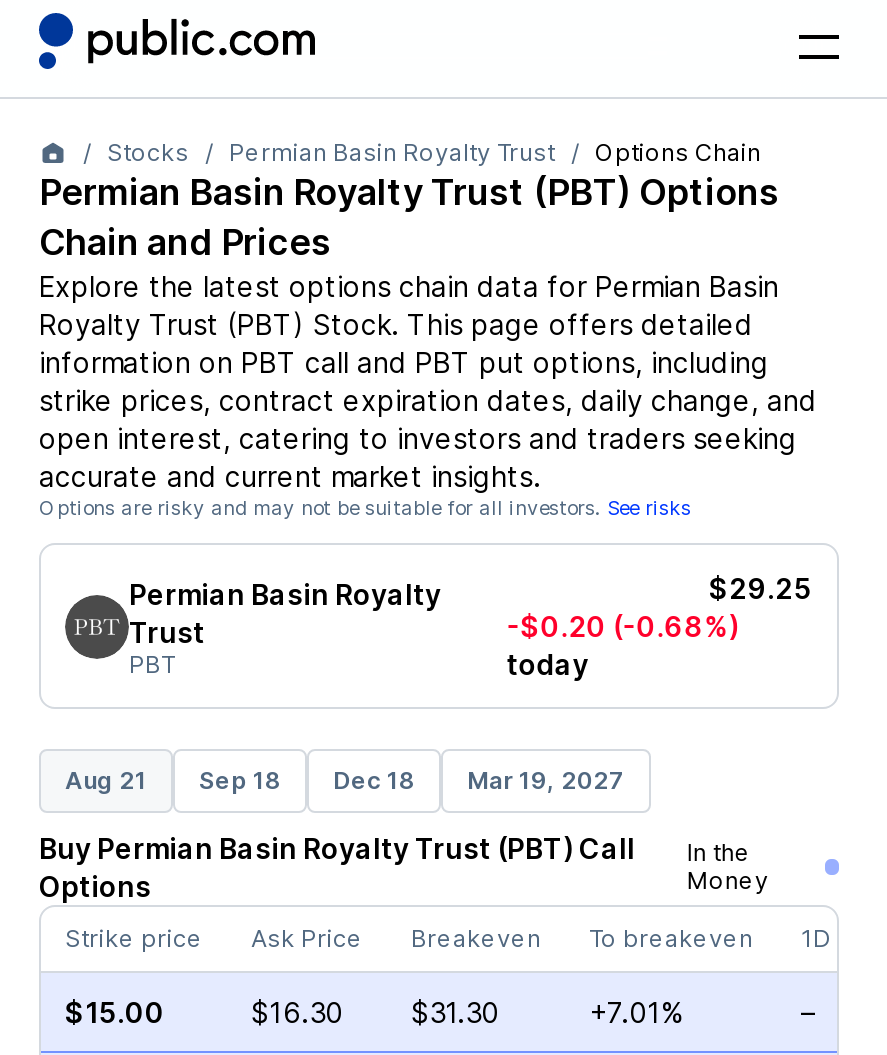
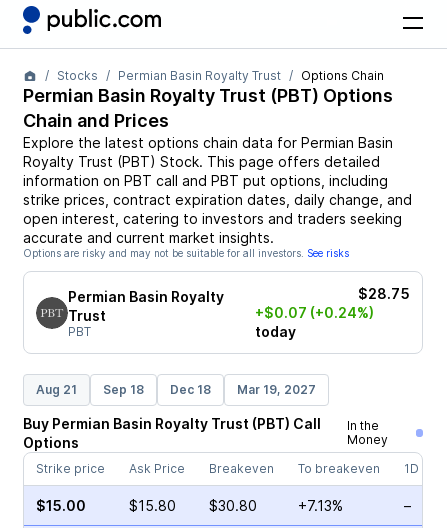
[709,571,813,605] $29.25 -> [358,285,410,302] $28.75
[506,609,738,643] -$0.20 (-0.68%) -> [255,304,374,321] +$0.07 (+0.24%)
[251,995,343,1029] $16.30 -> [129,497,176,514] $15.80
[411,995,499,1029] $31.30 -> [209,497,257,514] $30.80
[589,995,683,1029] +7.01% -> [298,497,343,514] +7.13%

